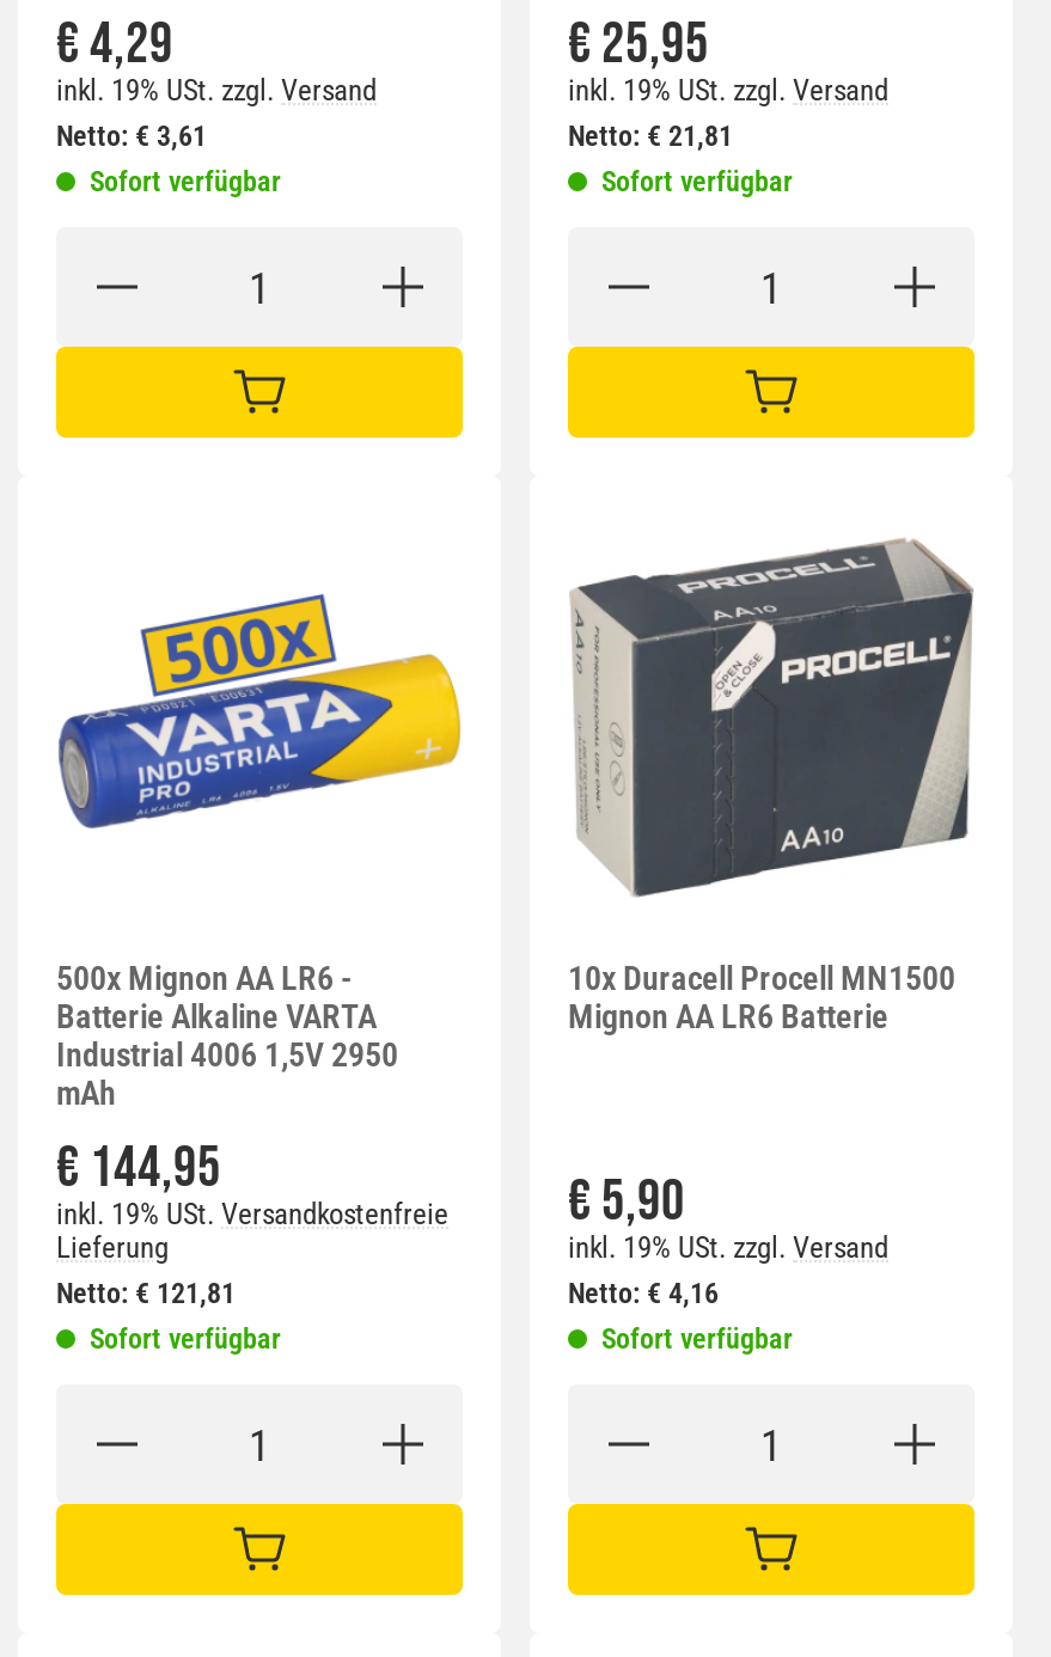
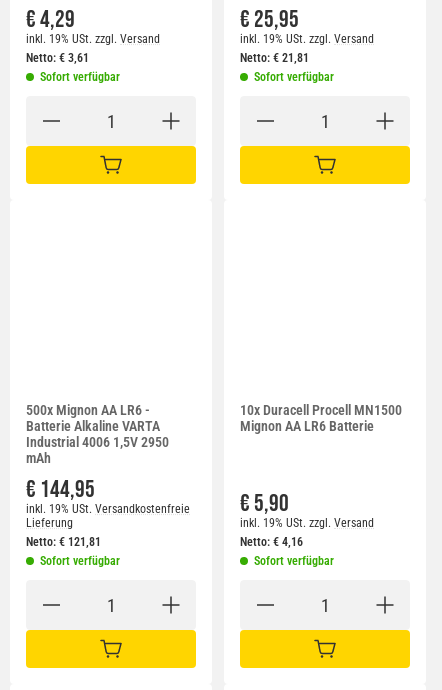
[570,538,974,899] [image] -> none
[56,593,463,830] [image] -> none

